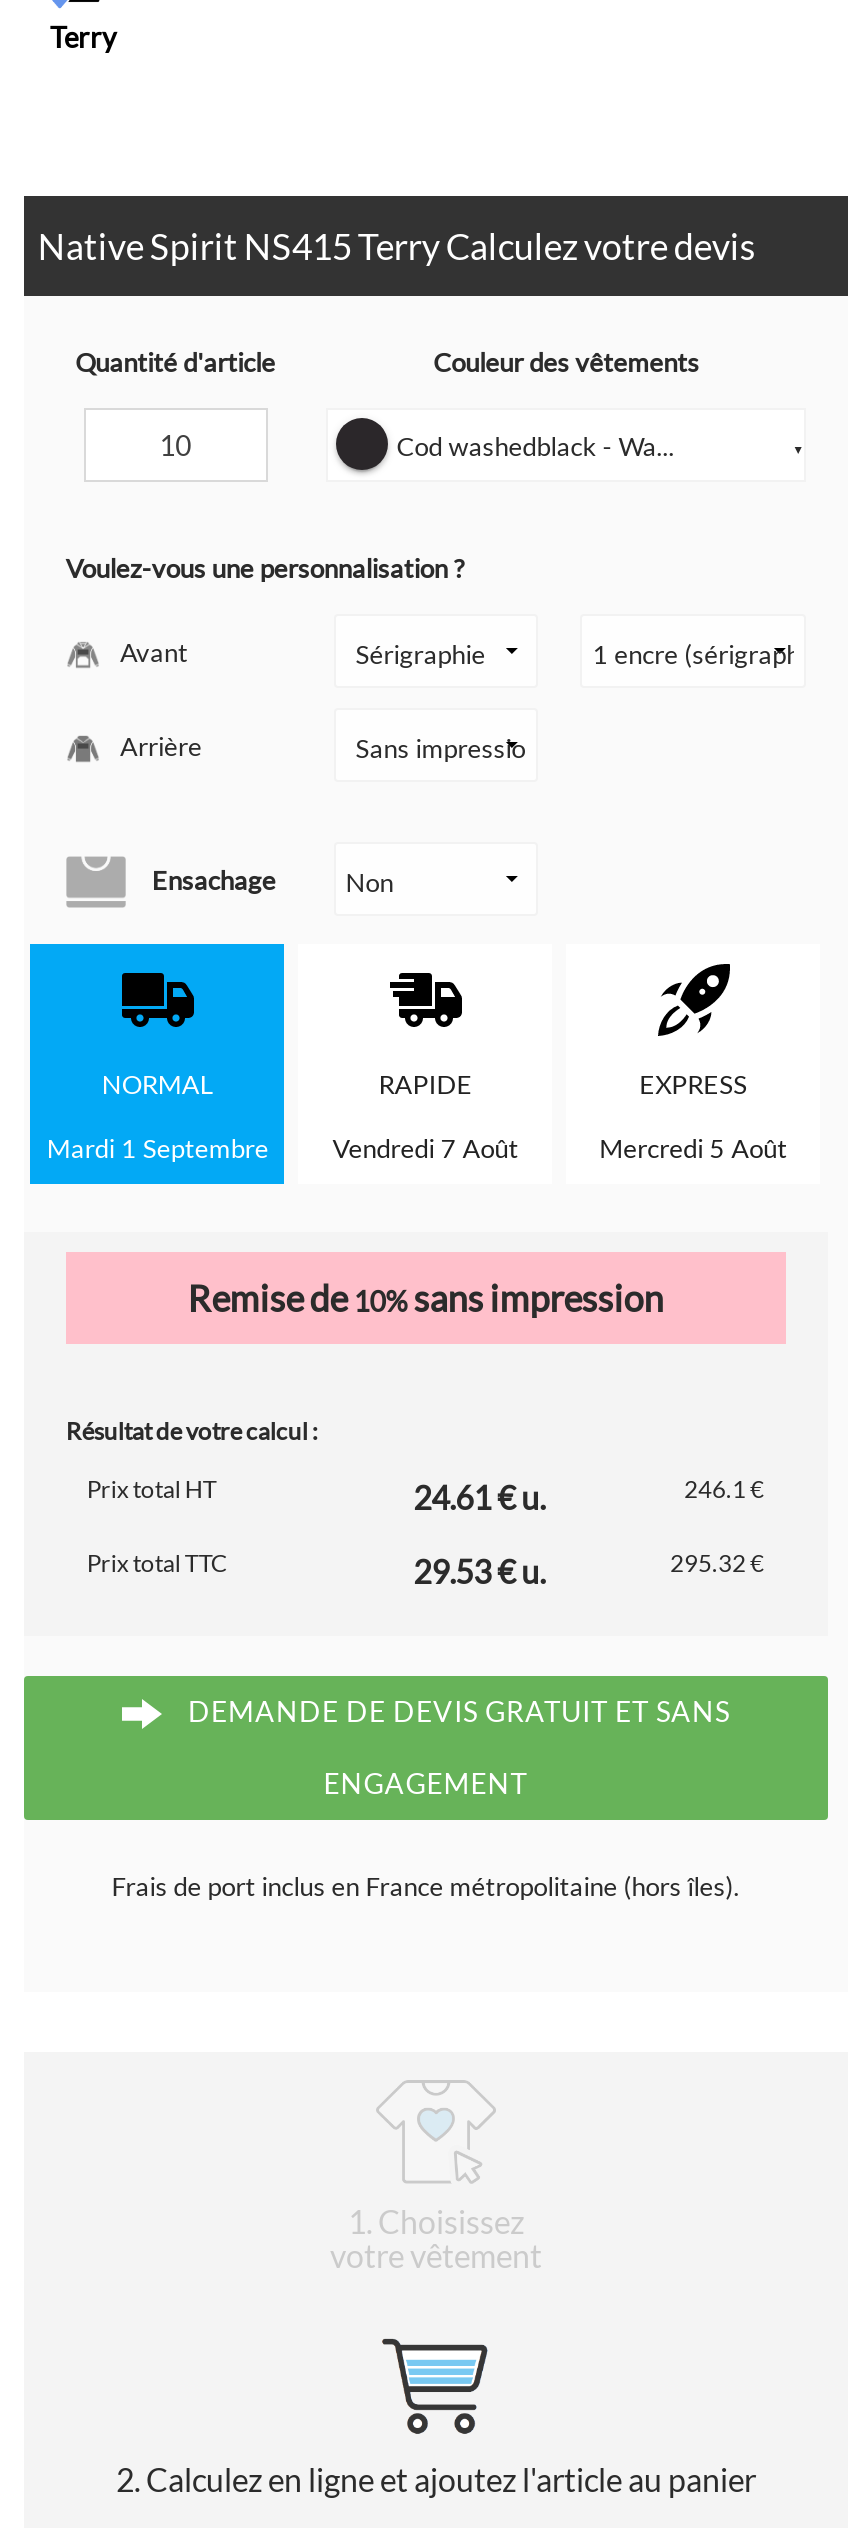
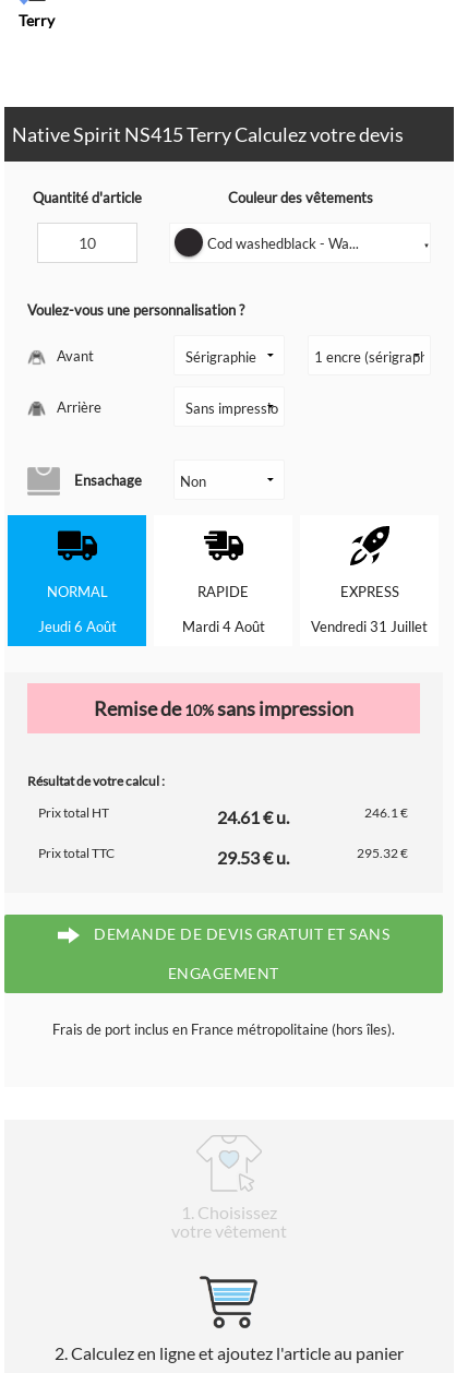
[47,1132,269,1164] Mardi 1 Septembre -> [38,618,117,635] Jeudi 6 Août
[332,1132,518,1164] Vendredi 7 Août -> [182,618,265,635] Mardi 4 Août
[599,1132,787,1164] Mercredi 5 Août -> [311,618,428,635] Vendredi 31 Juillet

